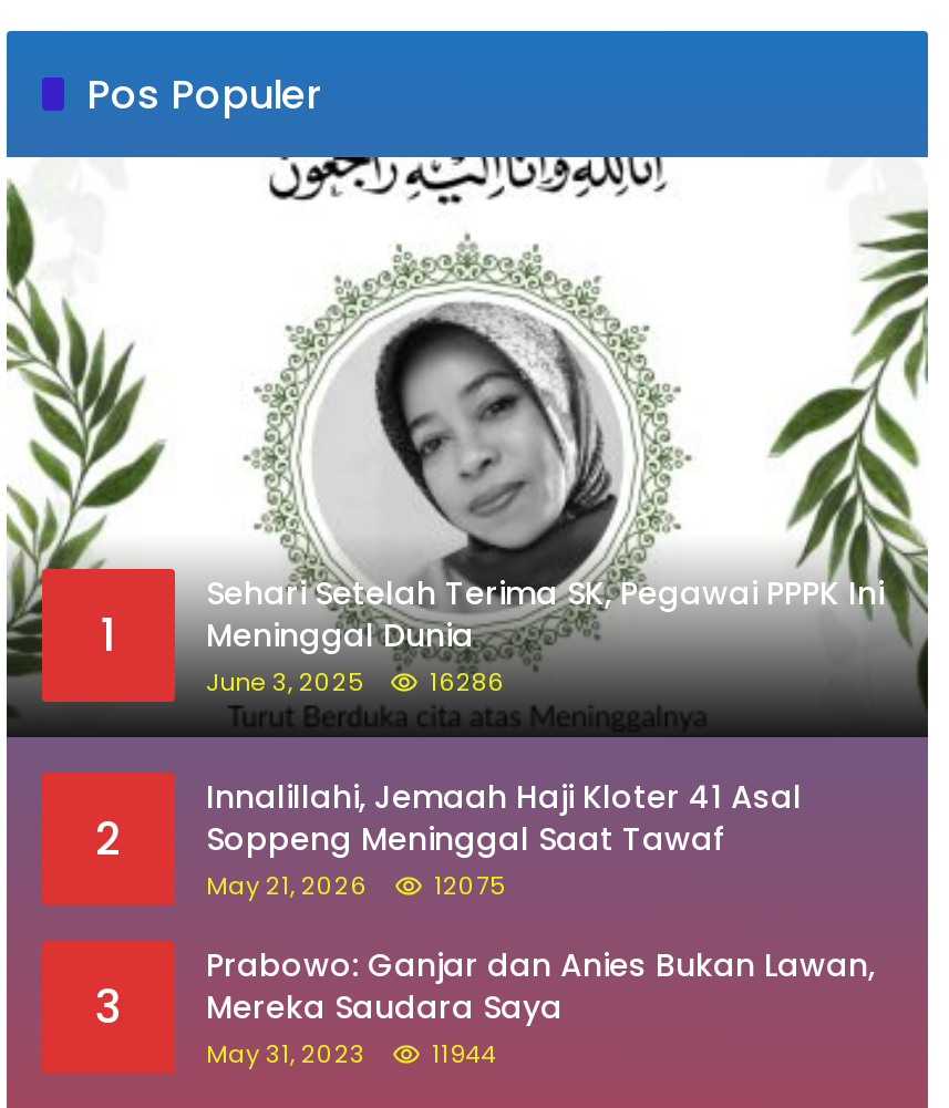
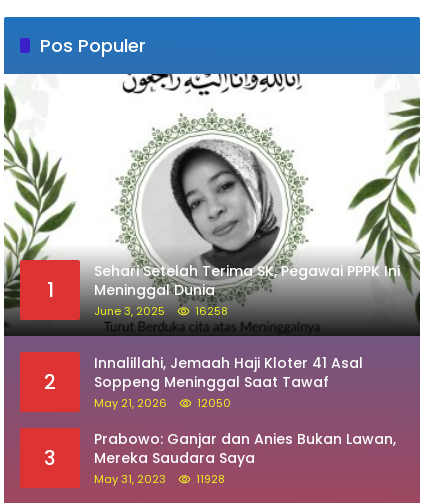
[206,663,505,699] June 3, 2025 16286 -> [94,303,228,319] June 3, 2025 16258
[206,867,505,903] May 21, 2026 12075 -> [94,395,231,411] May 21, 2026 12050
[206,1035,496,1071] May 31, 2023 11944 -> [94,471,225,487] May 31, 2023 11928

